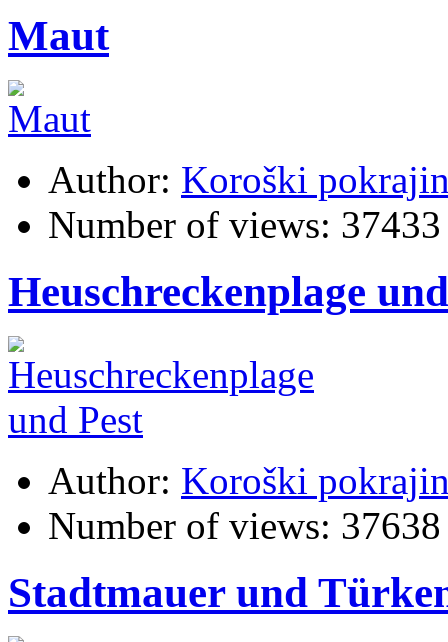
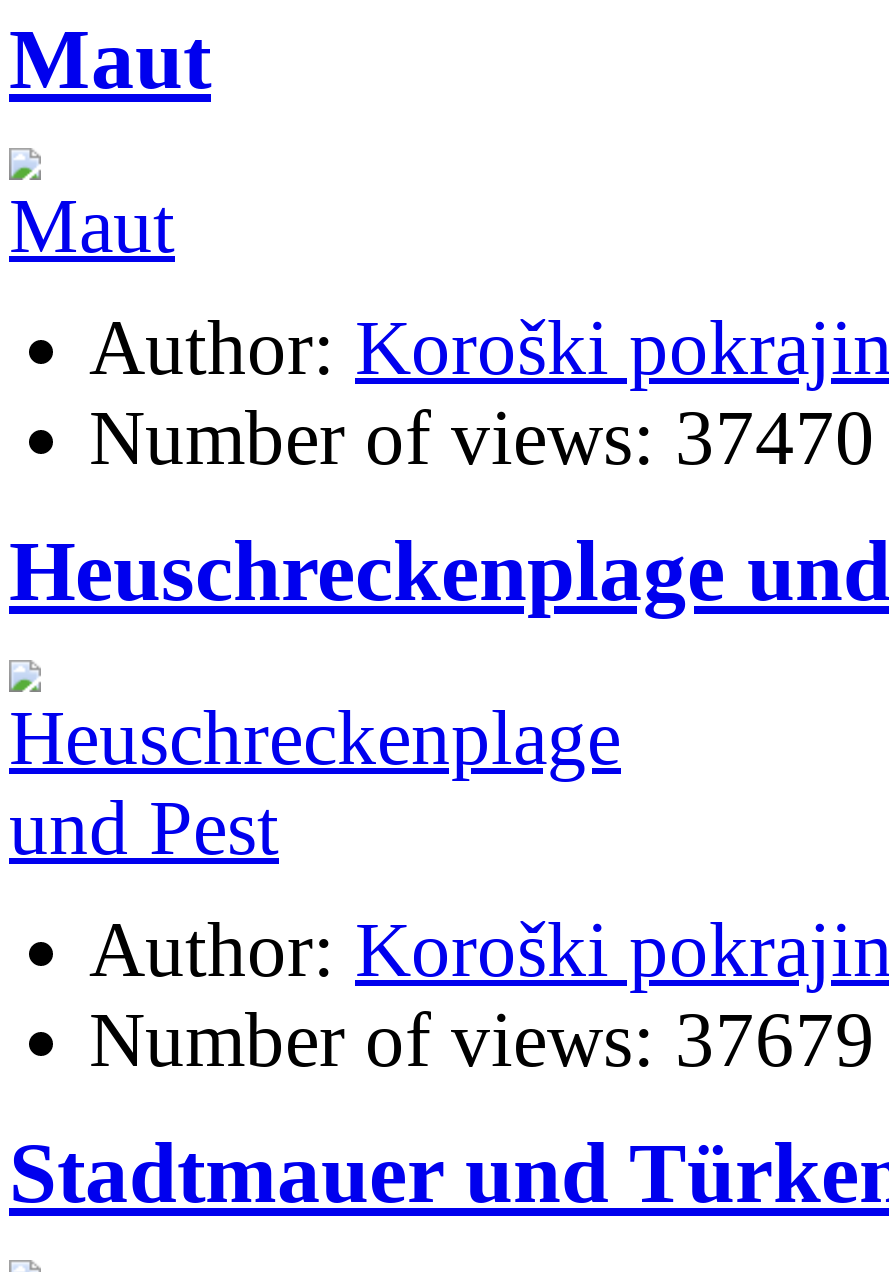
[48,203,441,246] Number of views: 37433 -> [89,394,875,480] Number of views: 37470
[48,504,441,547] Number of views: 37638 -> [89,995,875,1081] Number of views: 37679

